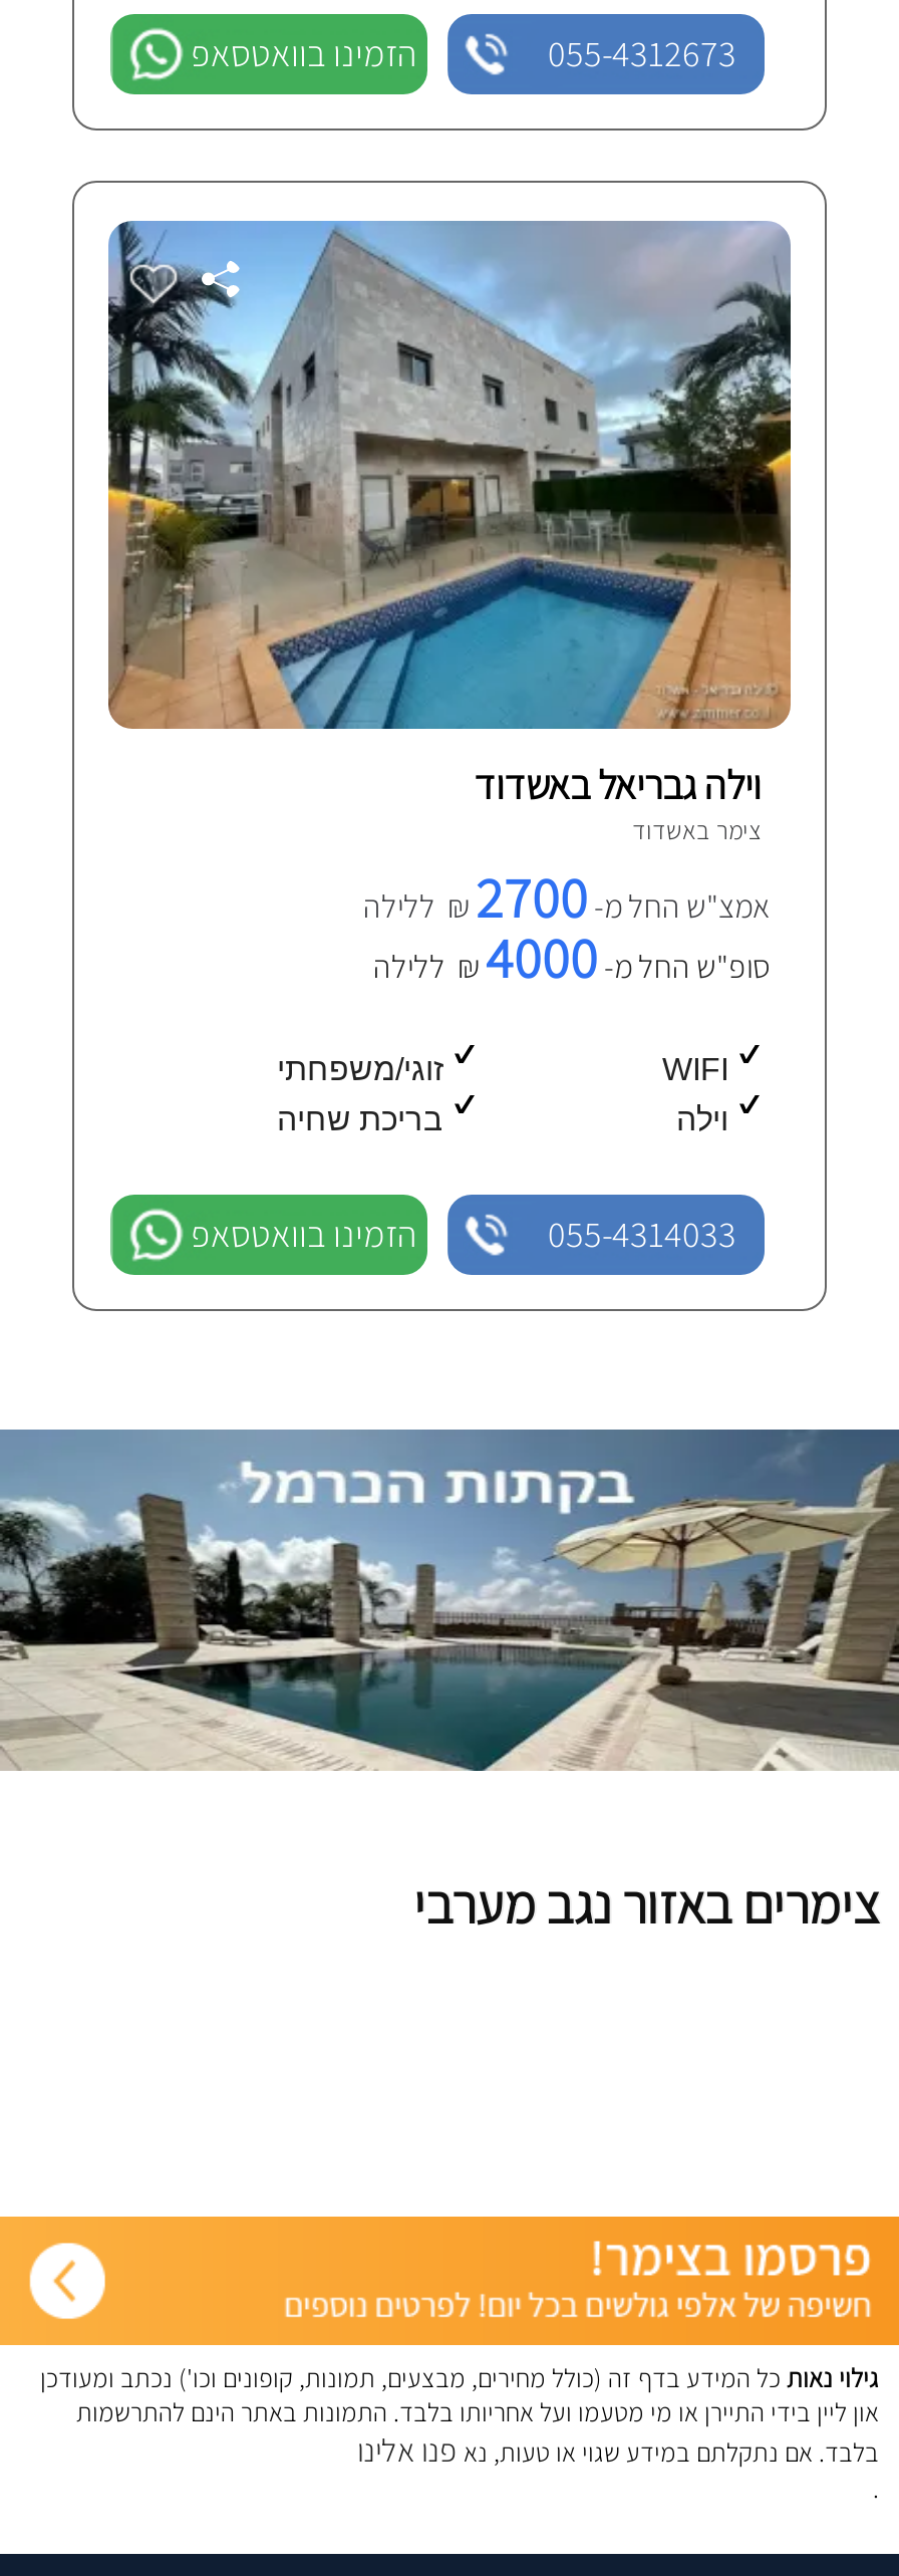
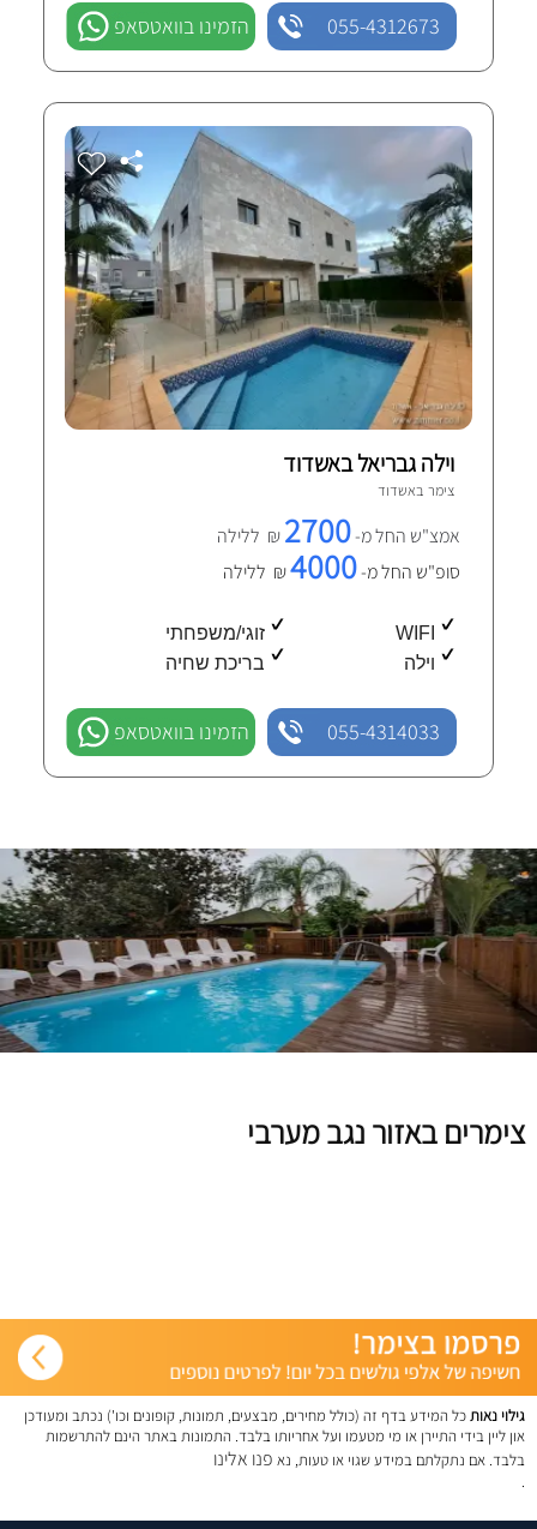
[6,1428,893,1771] [image] -> [4,847,533,1054] [image]

